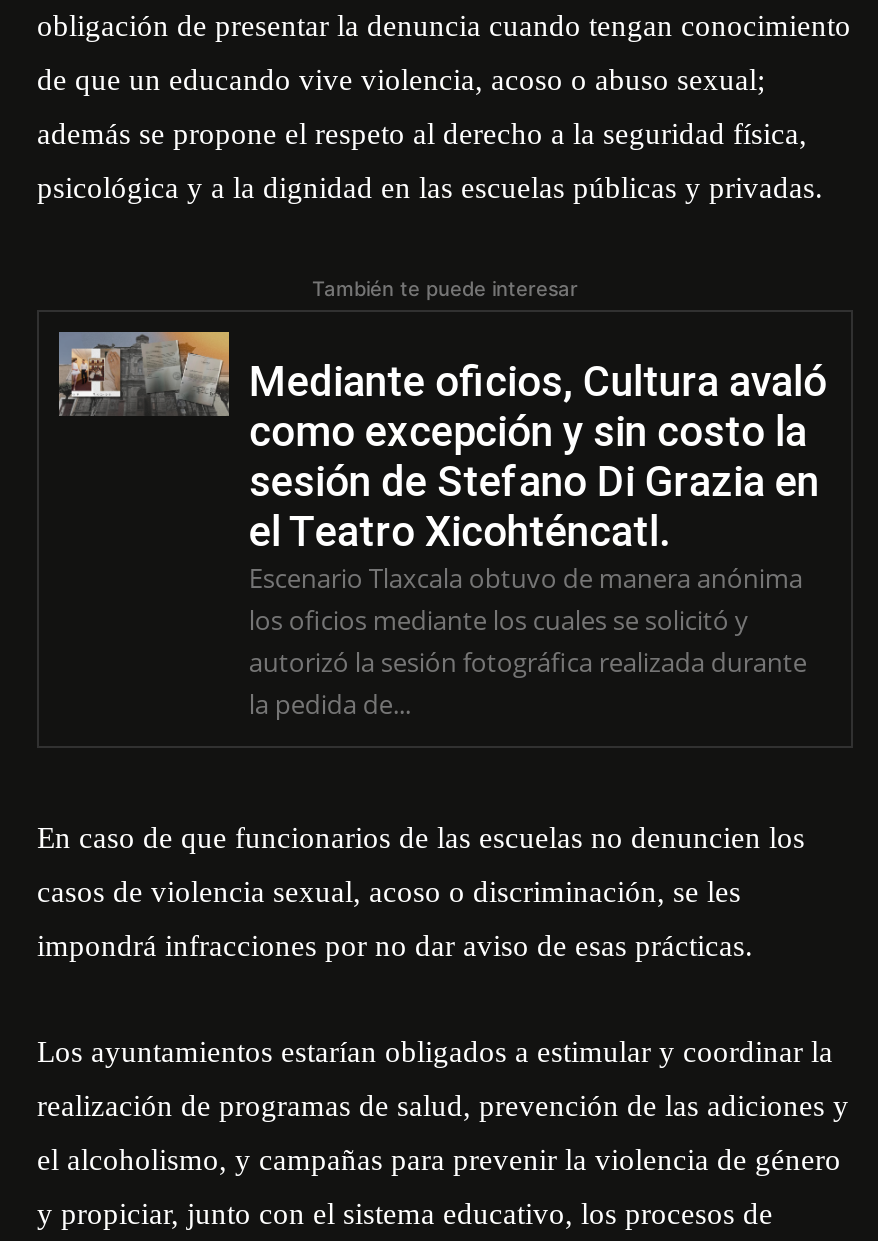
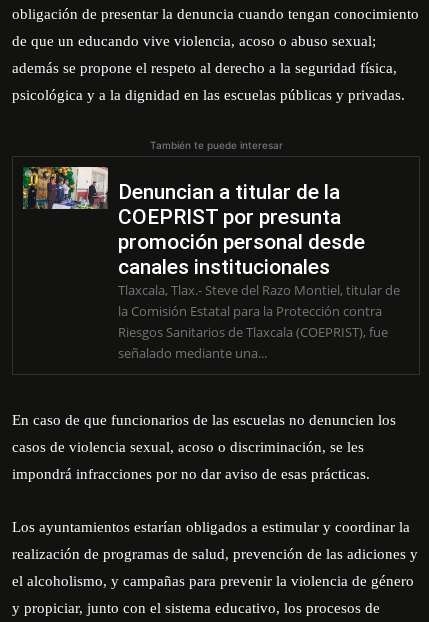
[57,330,827,722] [image] | Mediante oficios, Cultura avaló | como excepción y sin costo la | sesión de Stefano Di Grazia en | el Teatro Xicohténcatl. | Escenario Tlaxcala obtuvo de manera anónima | los oficios mediante los cuales se solicitó y | autorizó la sesión fotográfica realizada durante | la pedida de... -> [22,166,400,362] [image] | Denuncian a titular de la | COEPRIST por presunta | promoción personal desde | canales institucionales | Tlaxcala, Tlax.- Steve del Razo Montiel, titular de | la Comisión Estatal para la Protección contra | Riesgos Sanitarios de Tlaxcala (COEPRIST), fue | señalado mediante una...

